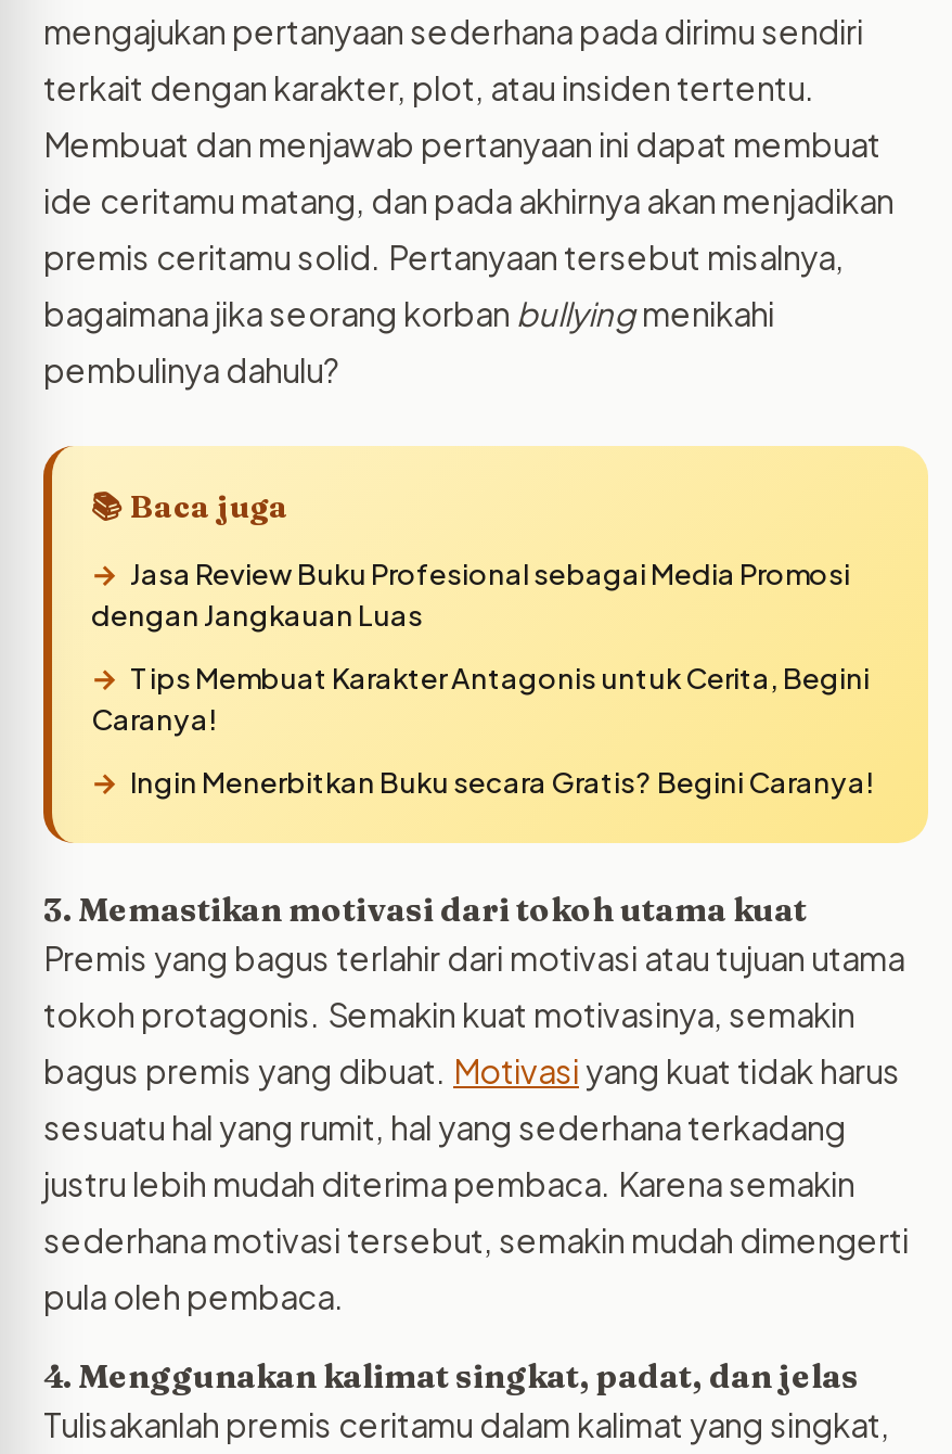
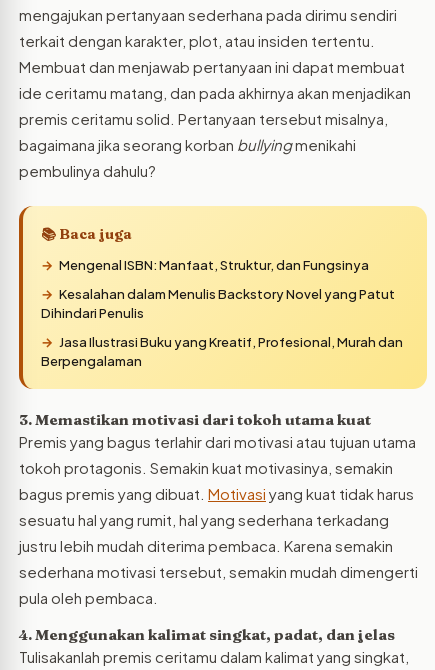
[91,557,850,633] Jasa Review Buku Profesional sebagai Media Promosi | dengan Jangkauan Luas -> [59,257,369,273] Mengenal ISBN: Manfaat, Struktur, dan Fungsinya
[91,661,870,737] Tips Membuat Karakter Antagonis untuk Cerita, Begini | Caranya! -> [41,286,395,321] Kesalahan dalam Menulis Backstory Novel yang Patut | Dihindari Penulis
[130,765,876,800] Ingin Menerbitkan Buku secara Gratis? Begini Caranya! -> [41,334,403,369] Jasa Ilustrasi Buku yang Kreatif, Profesional, Murah dan | Berpengalaman

